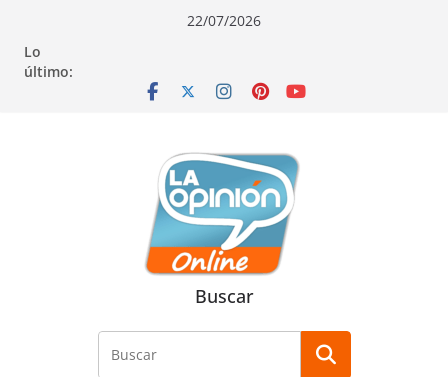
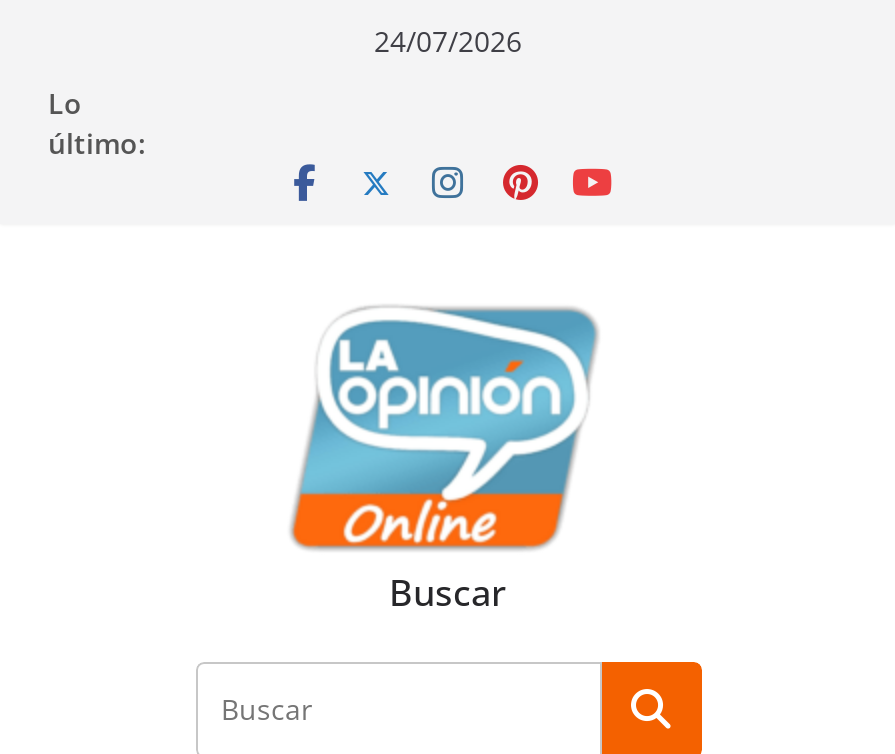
[187,11,261,30] 22/07/2026 -> [374,22,522,60] 24/07/2026

